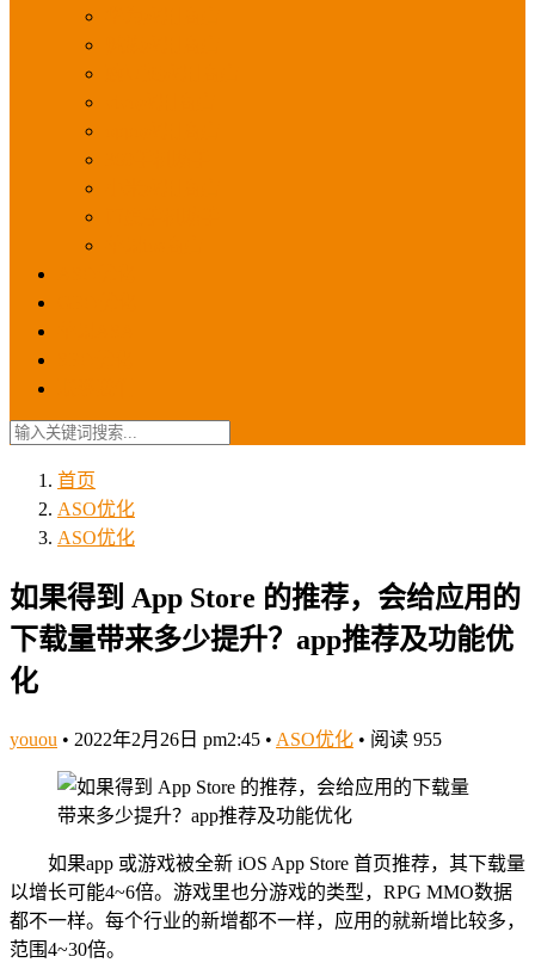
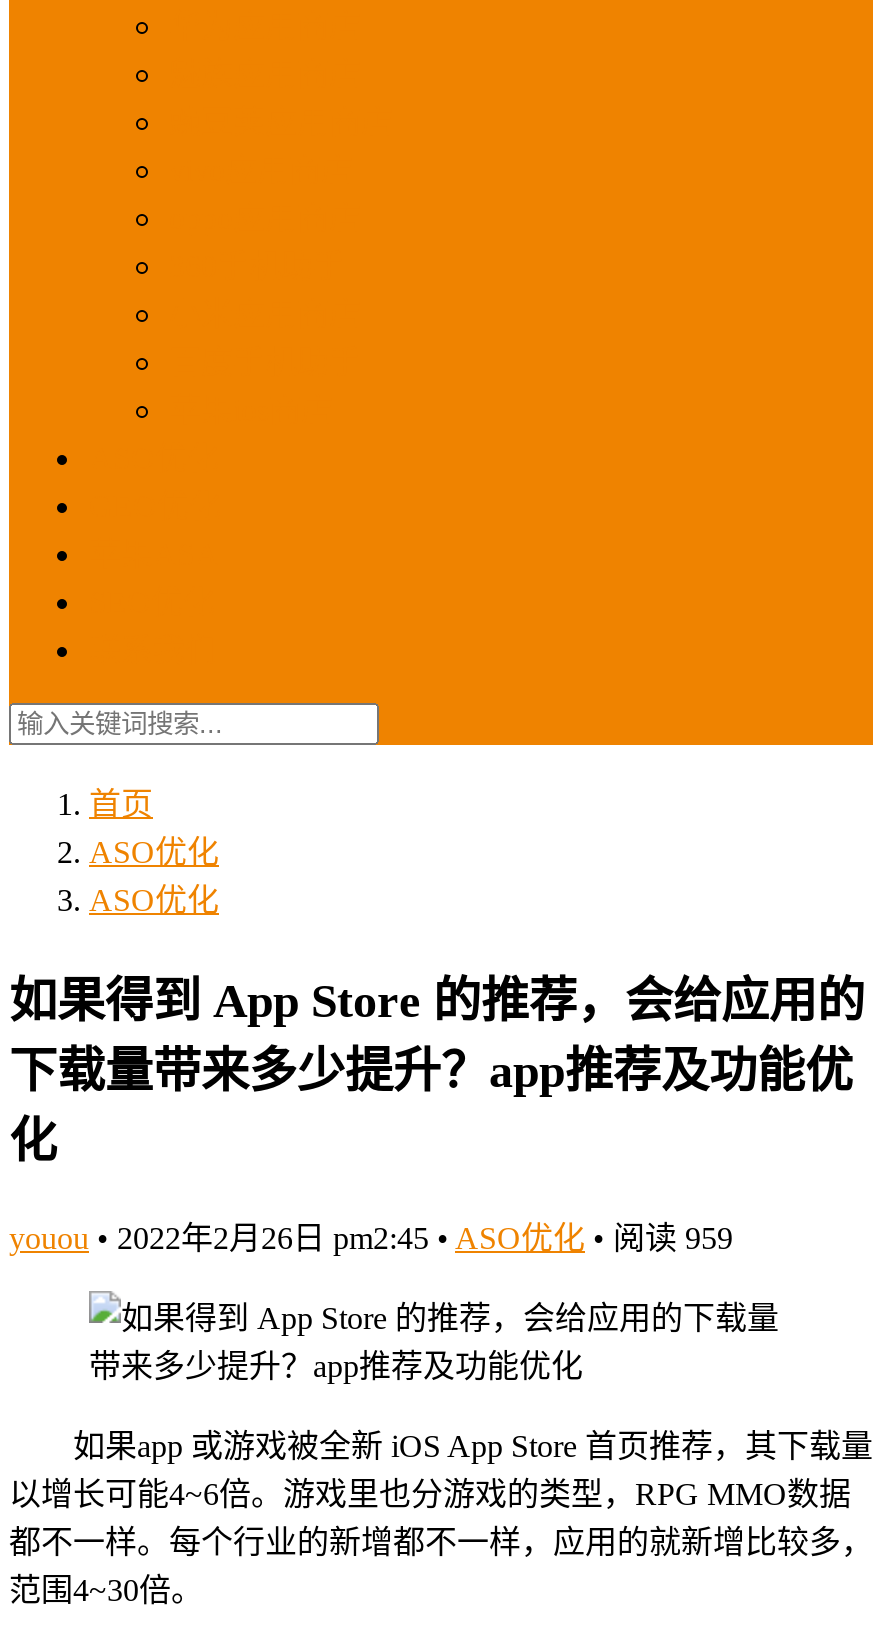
[10,729,442,749] youou • 2022年2月26日 pm2:45 • ASO优化 • 阅读 955 -> [9,1221,733,1255] youou • 2022年2月26日 pm2:45 • ASO优化 • 阅读 959

